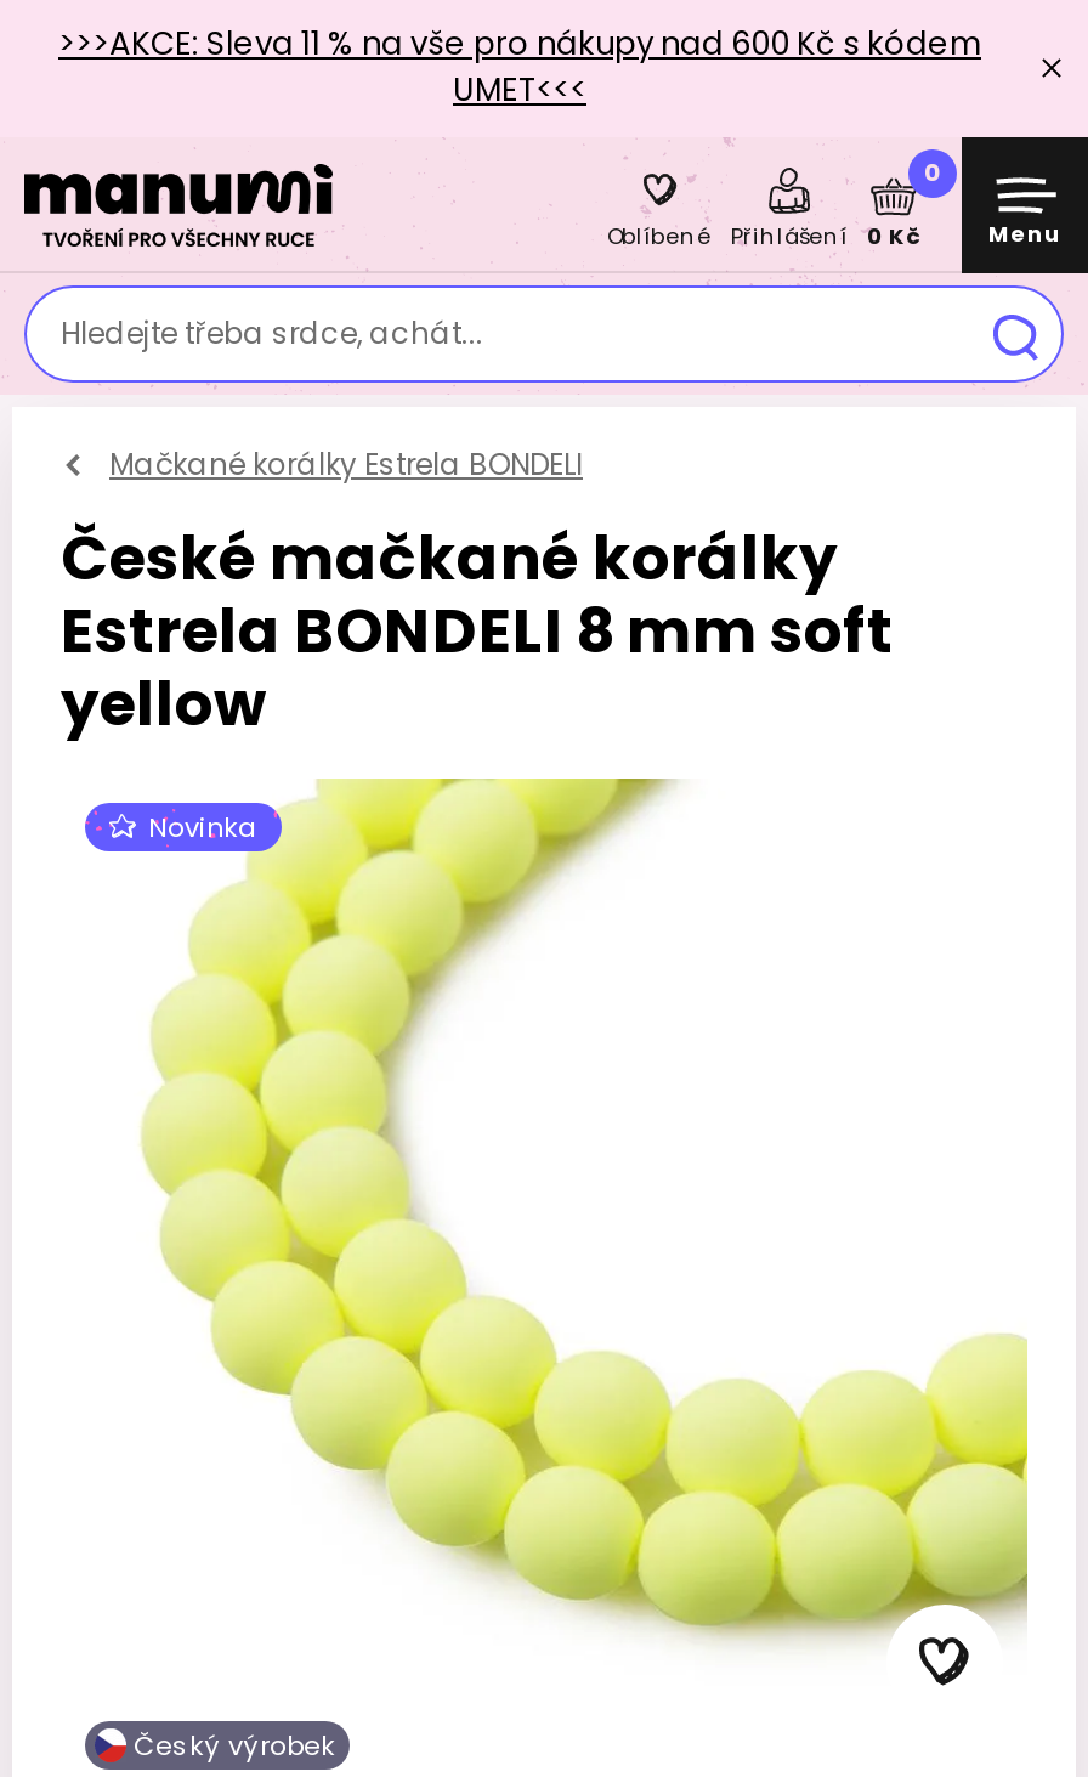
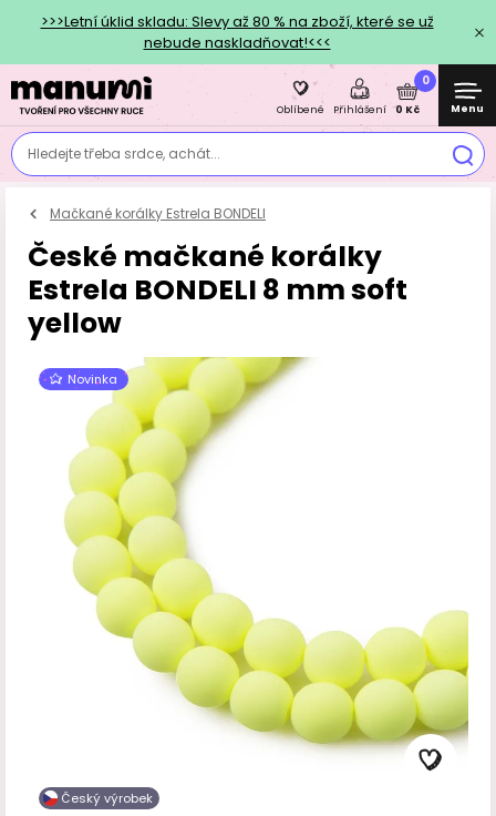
[58,21,981,113] >>>AKCE: Sleva 11 % na vše pro nákupy nad 600 Kč s kódem | UMET<<< -> [40,11,433,53] >>>Letní úklid skladu: Slevy až 80 % na zboží, které se už | nebude naskladňovat!<<<

